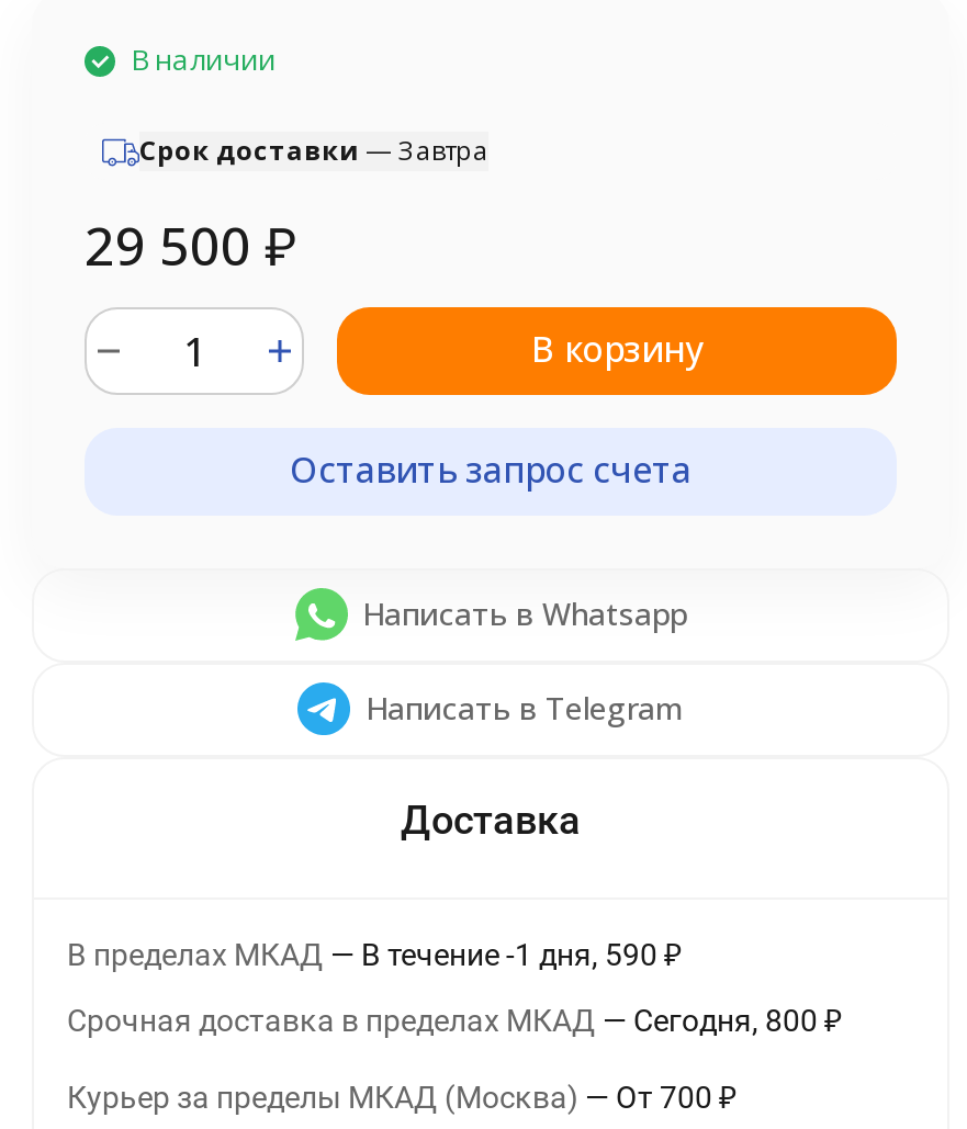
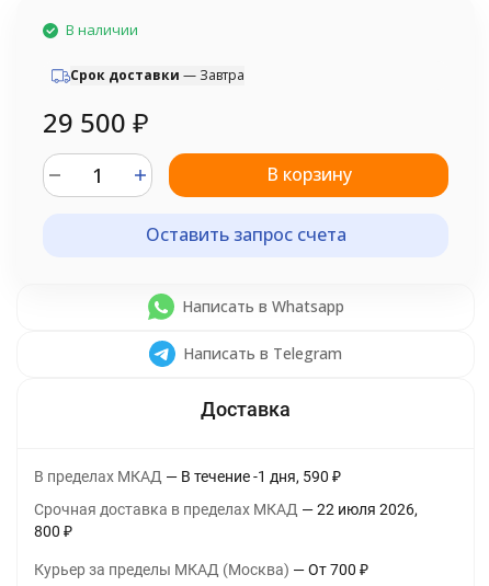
[633,1003,842,1038] Сегодня 800 ₽ -> [34,501,414,540] 22 июля 2026 | 800 ₽

